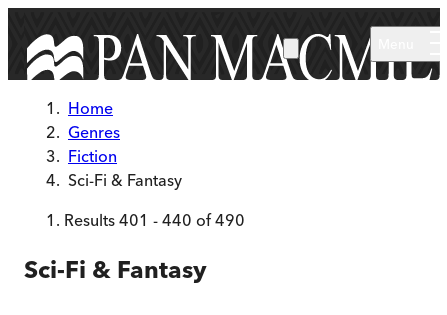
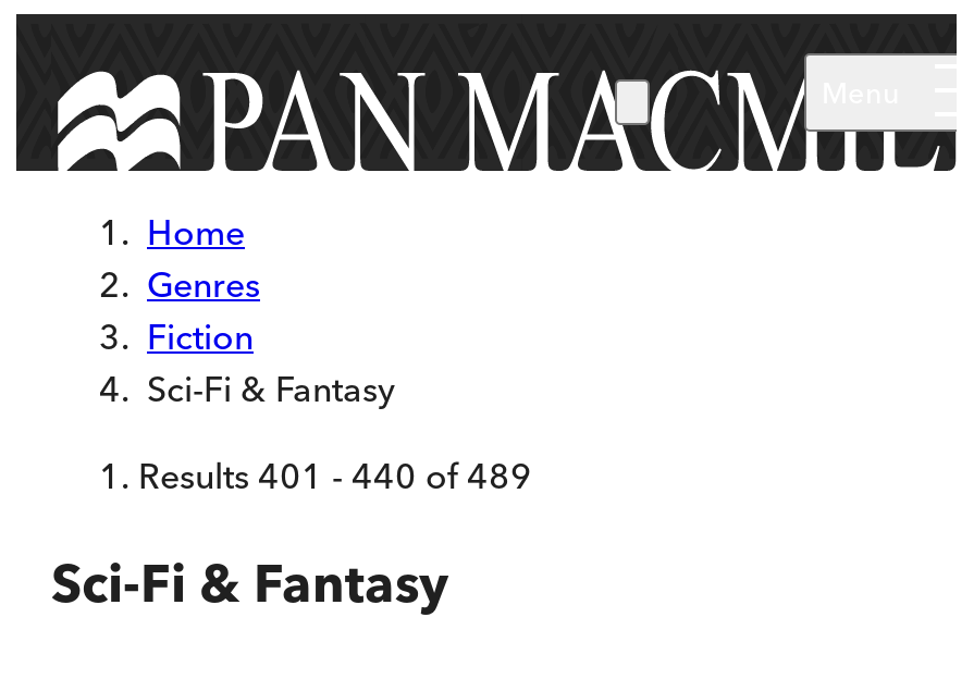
[64,210,245,230] Results 401 - 440 of 490 -> [138,454,532,497] Results 401 - 440 of 489

